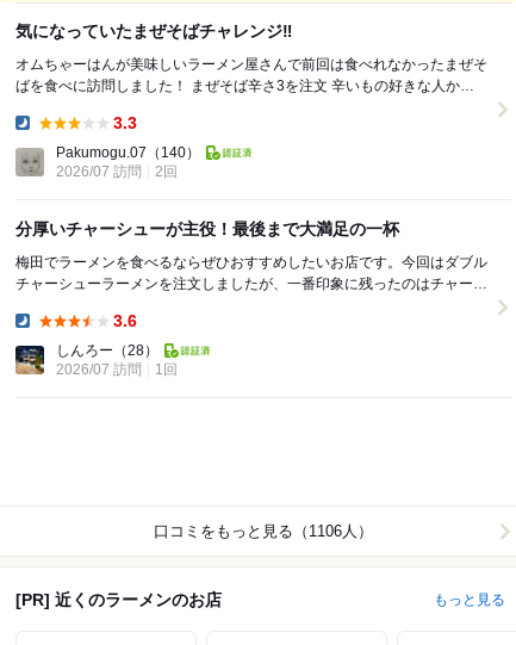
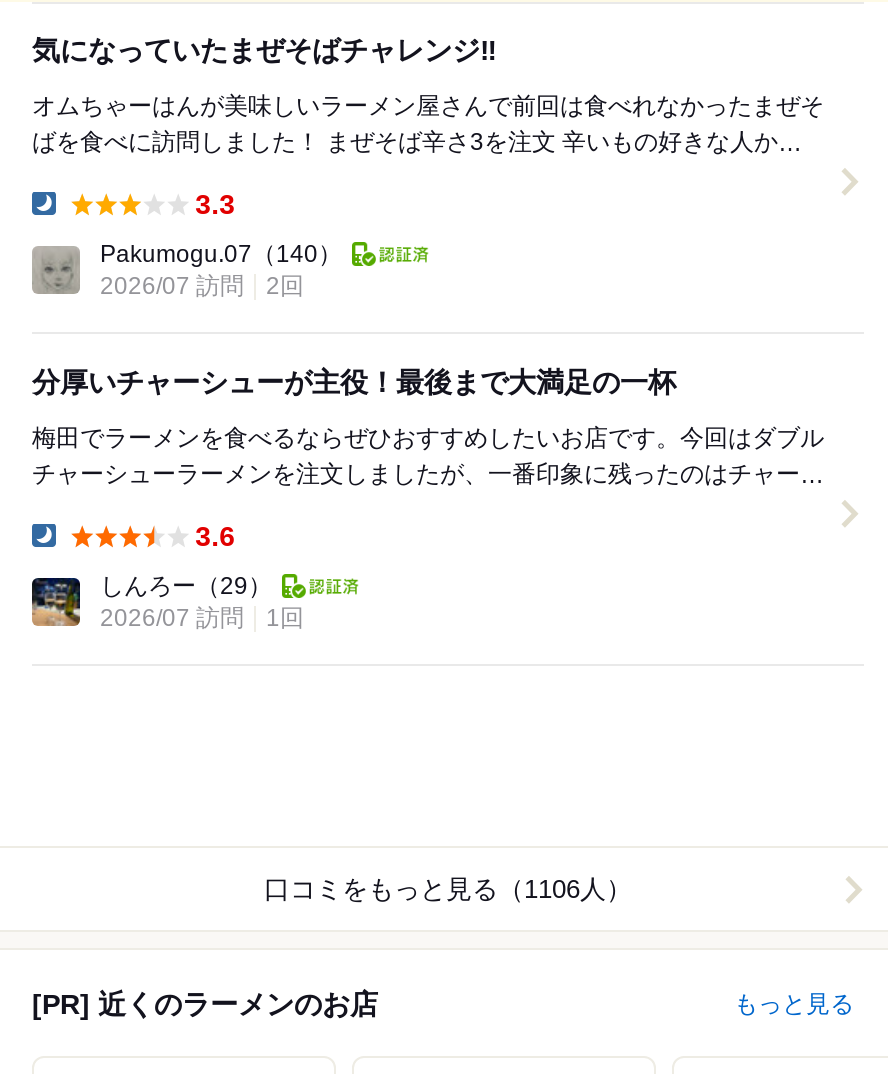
[56,343,158,359] しんろー（28） -> [100,573,272,601] しんろー（29）

